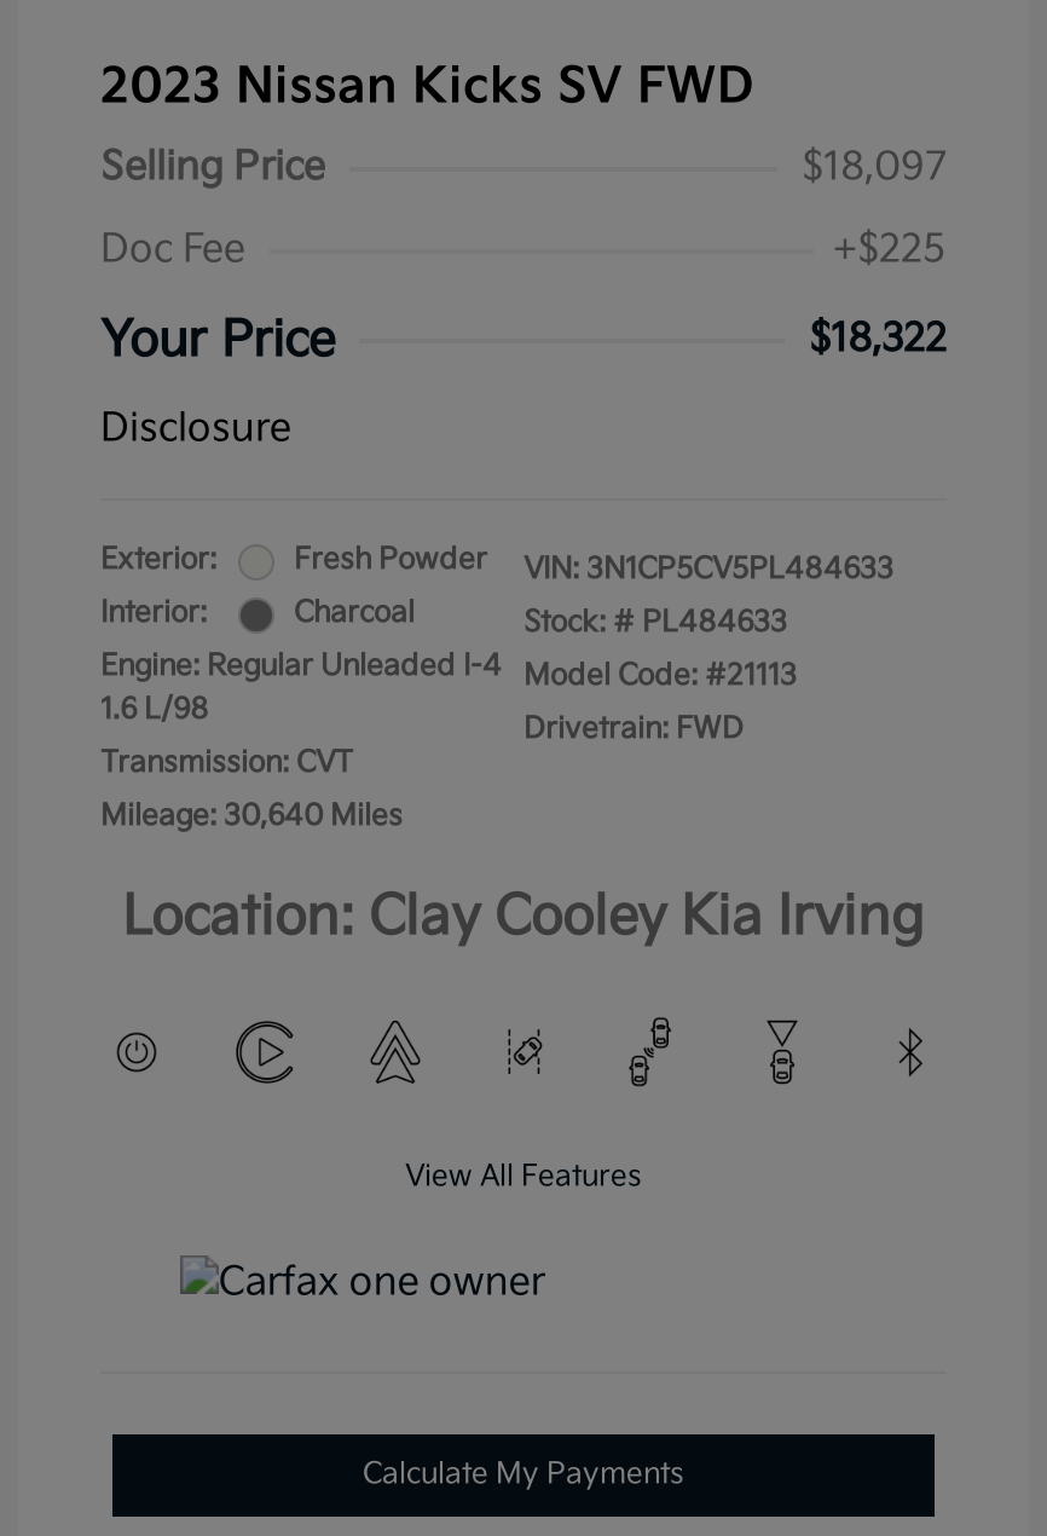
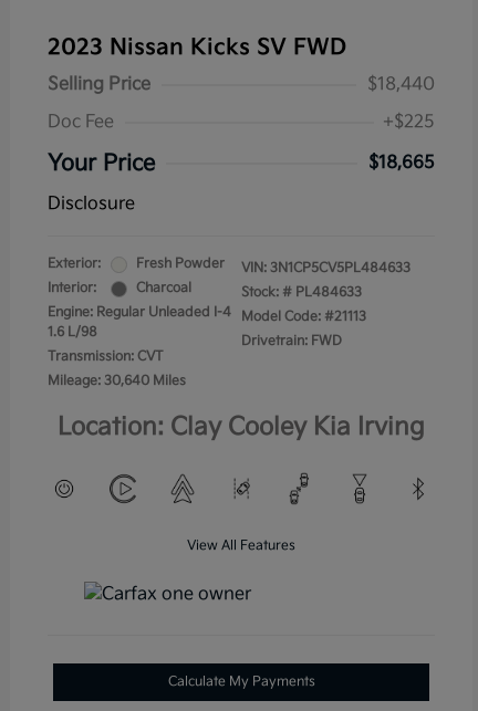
[802,146,947,192] $18,097 -> [367,74,435,95] $18,440
[809,317,947,363] $18,322 -> [368,153,435,174] $18,665

